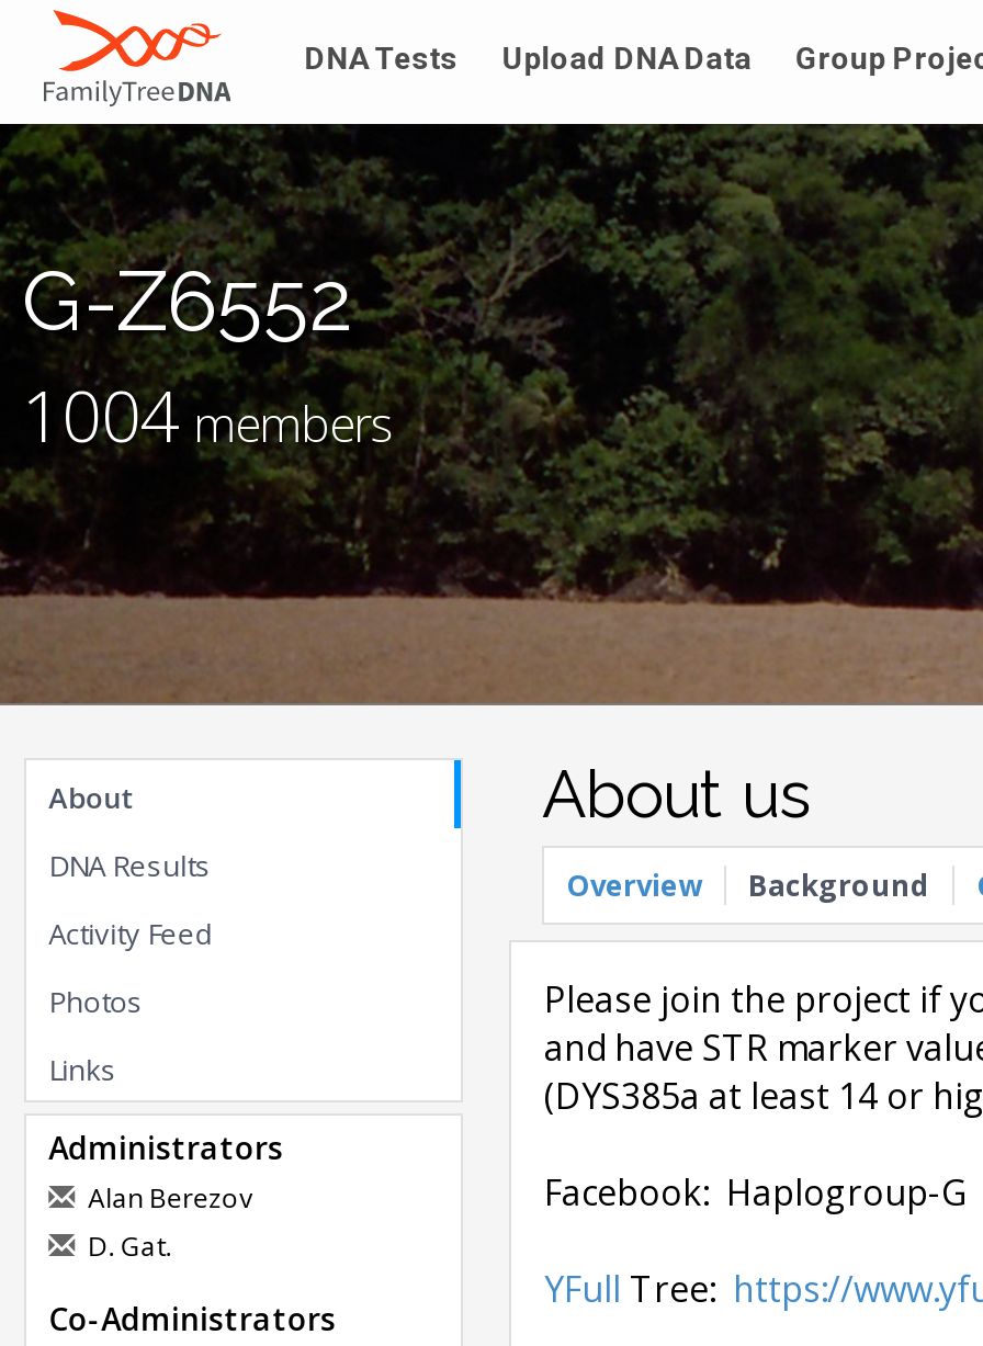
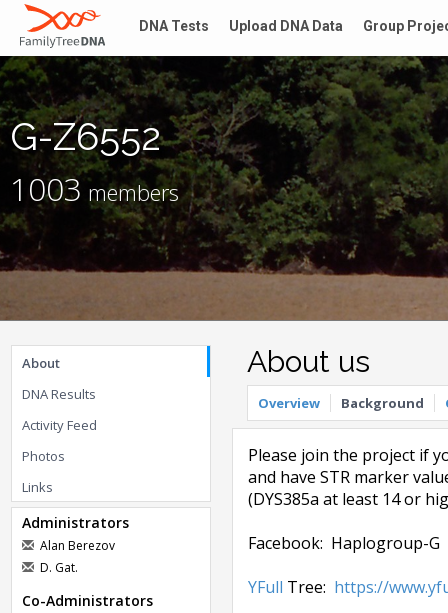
[22,366,393,461] 1004 members -> [10,166,179,209] 1003 members

